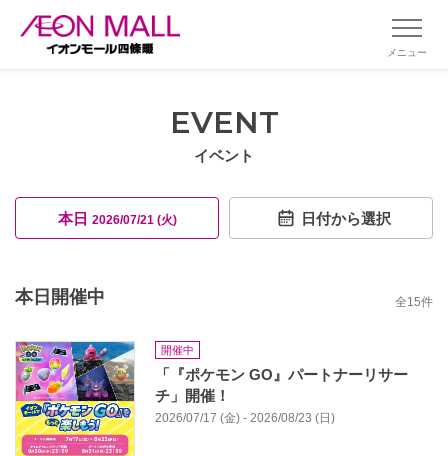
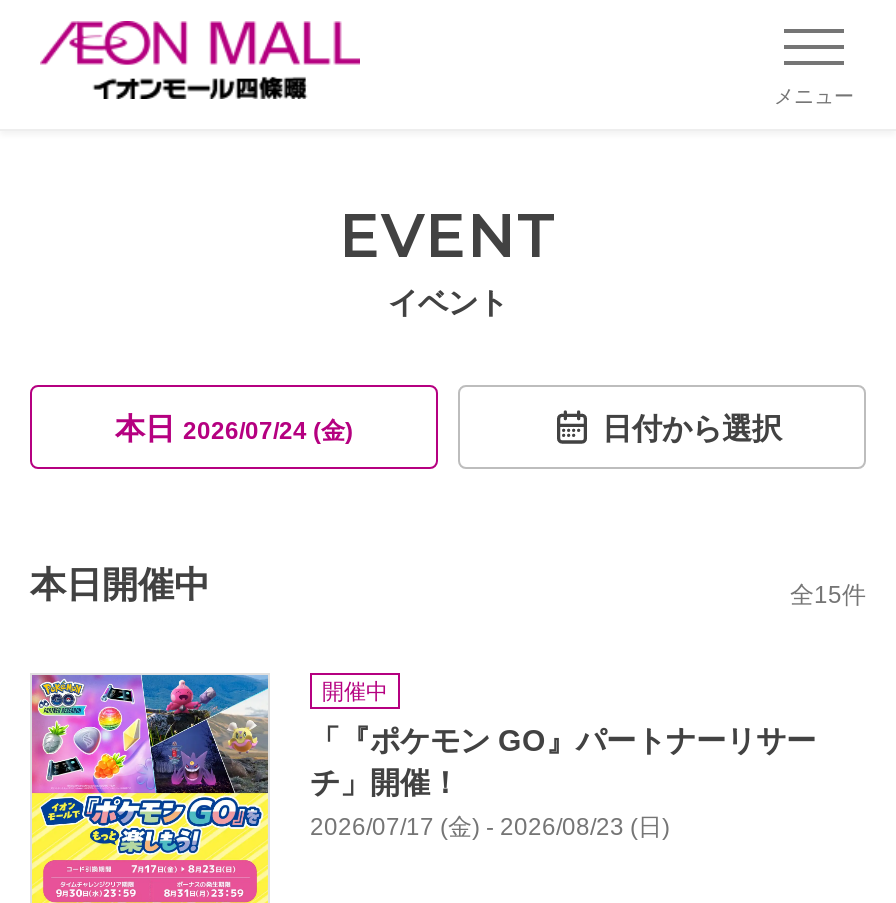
[57,209,176,226] 本日2026/07/21 (火) -> [115,410,353,444] 本日2026/07/24 (金)

